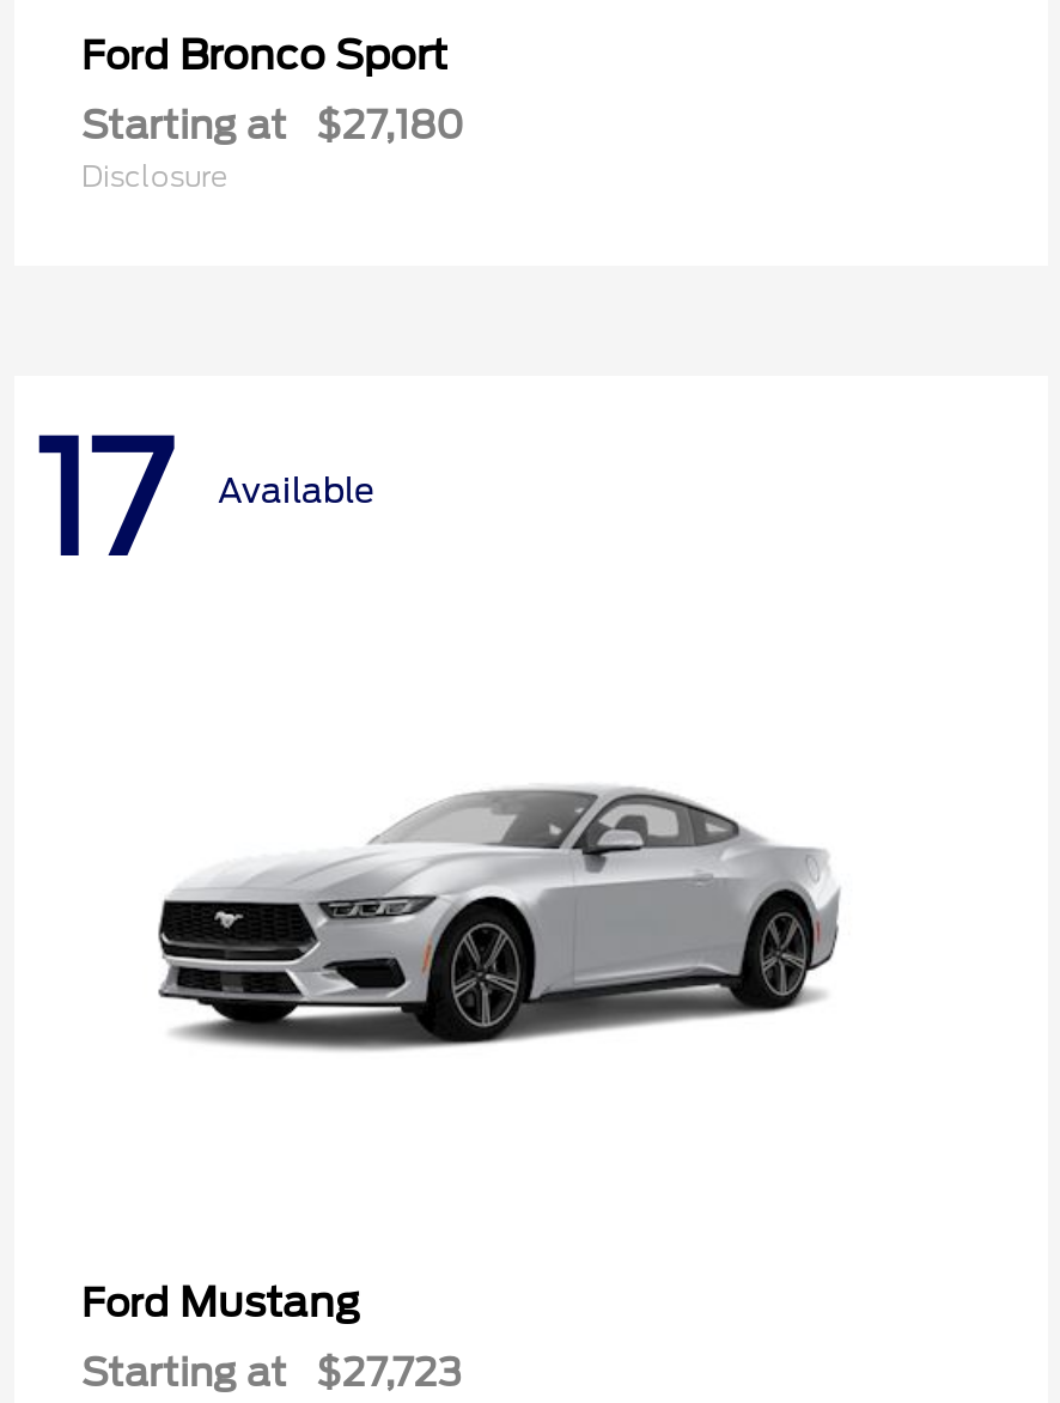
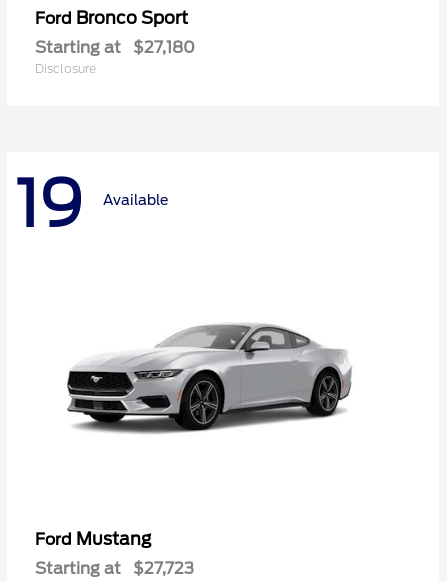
[33,411,373,593] 17 Available -> [15,166,168,242] 19 Available

